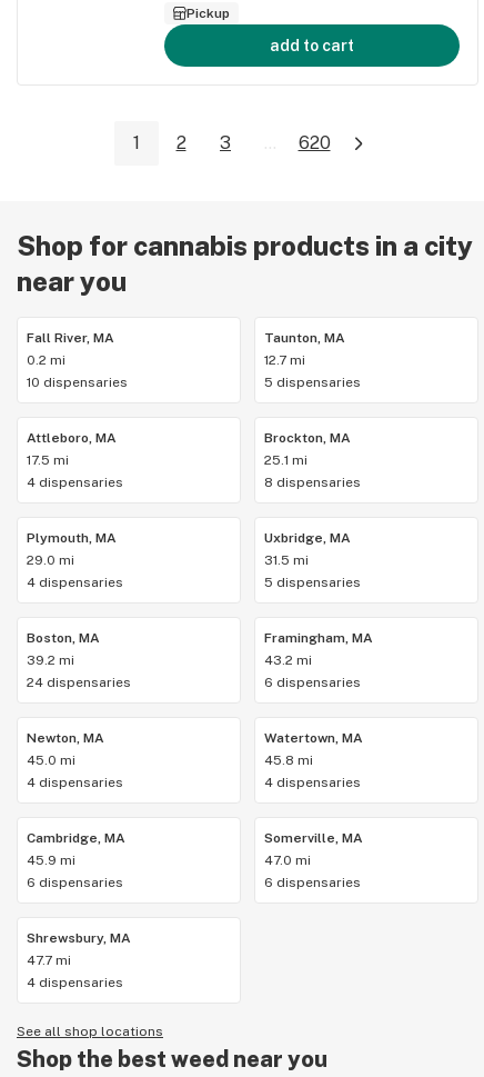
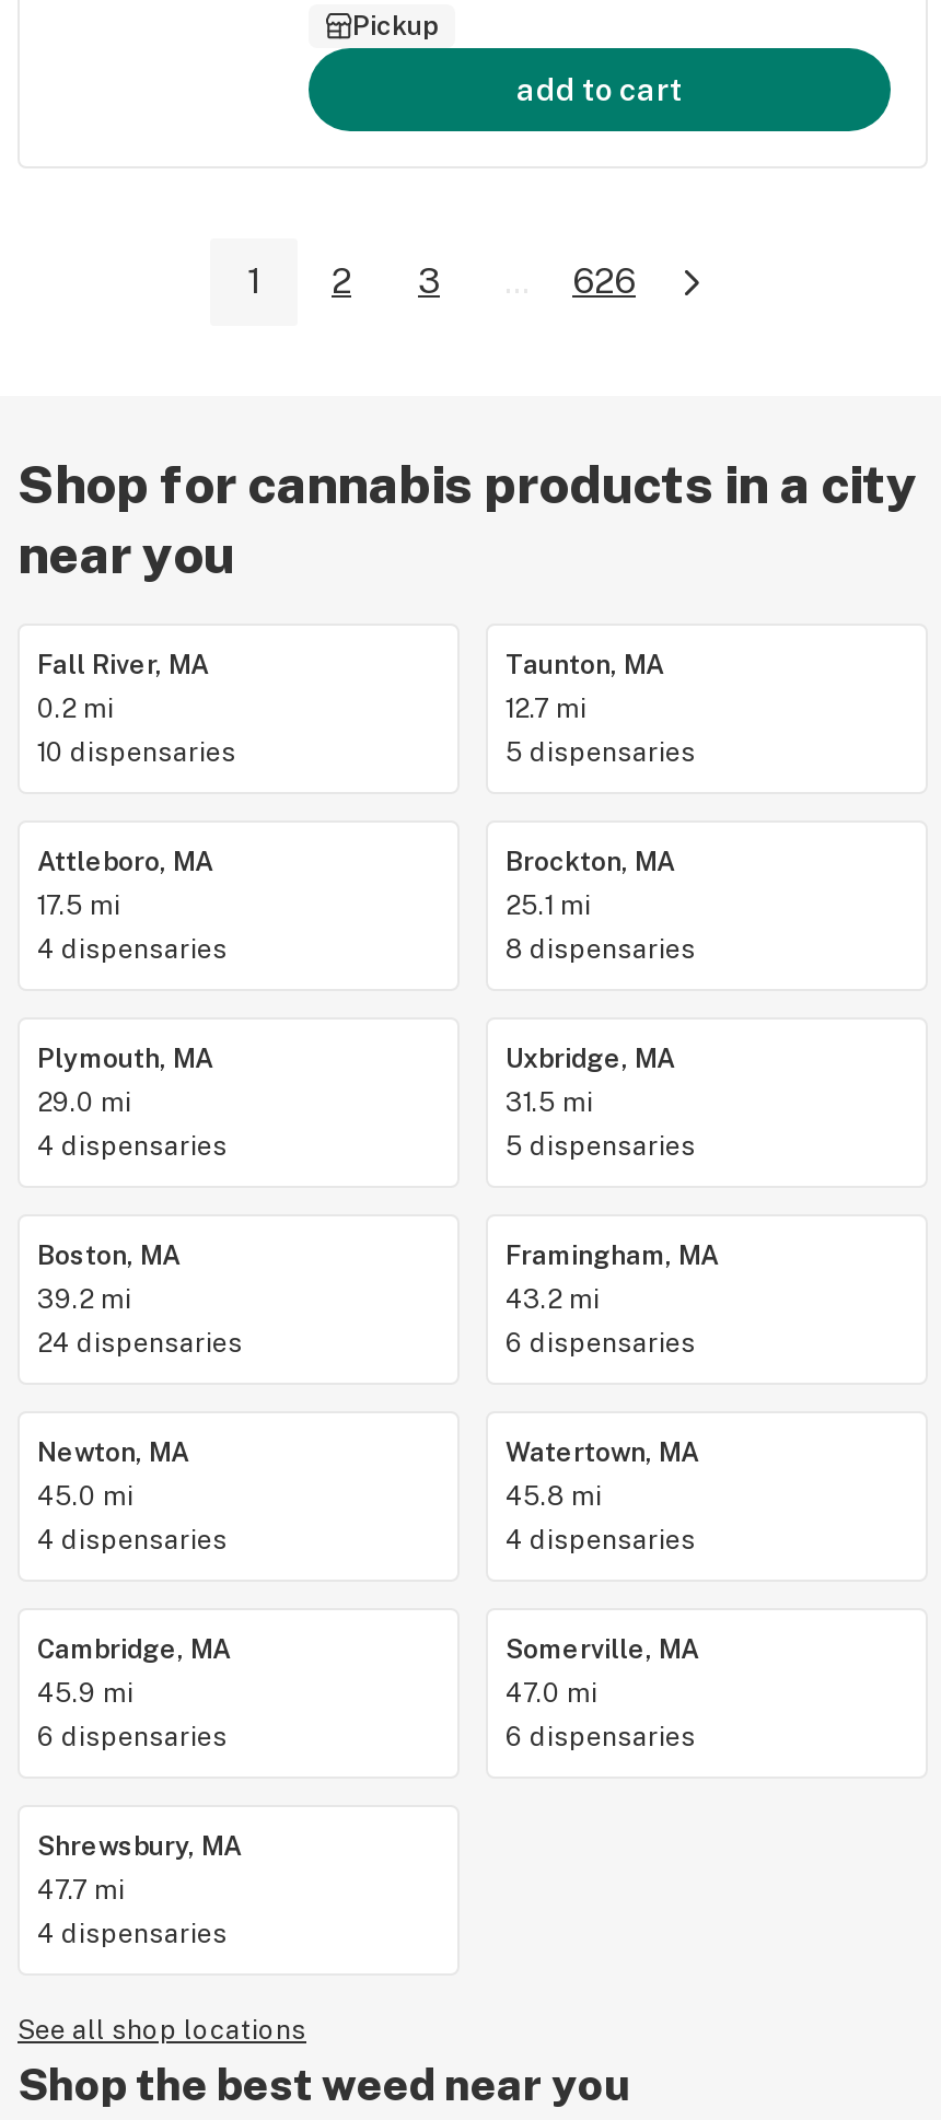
[298,132,330,153] 620 -> [572,260,636,302] 626

